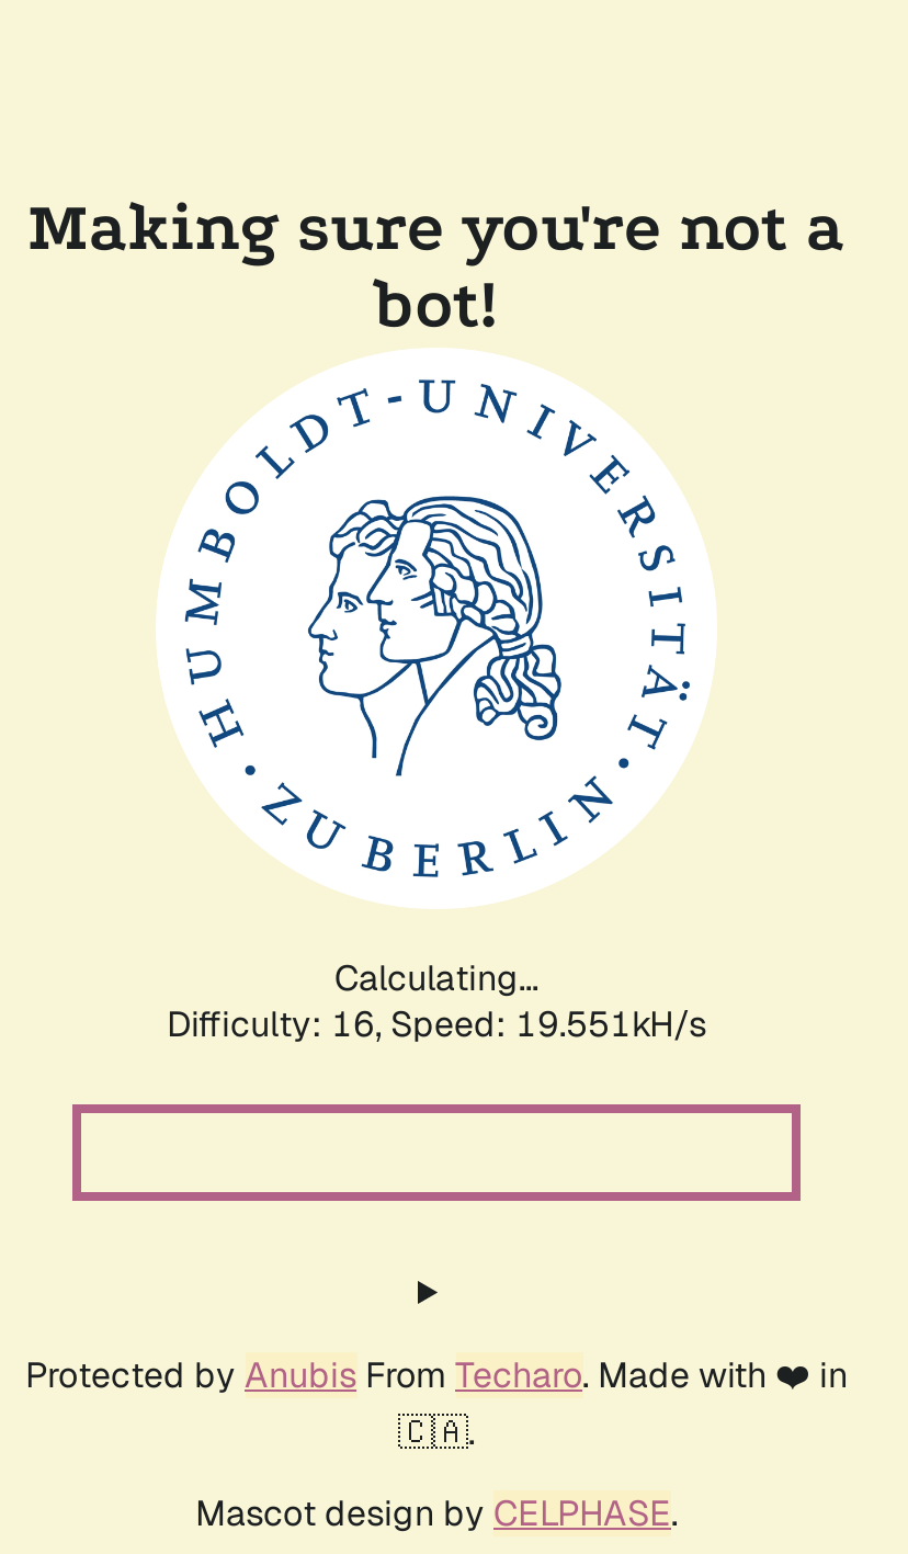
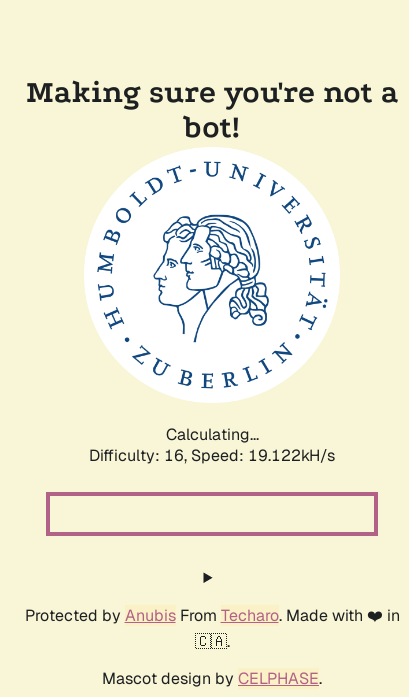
[167,1001,706,1047] Difficulty: 16, Speed: 19.551kH/s -> [89,445,335,466] Difficulty: 16, Speed: 19.122kH/s

